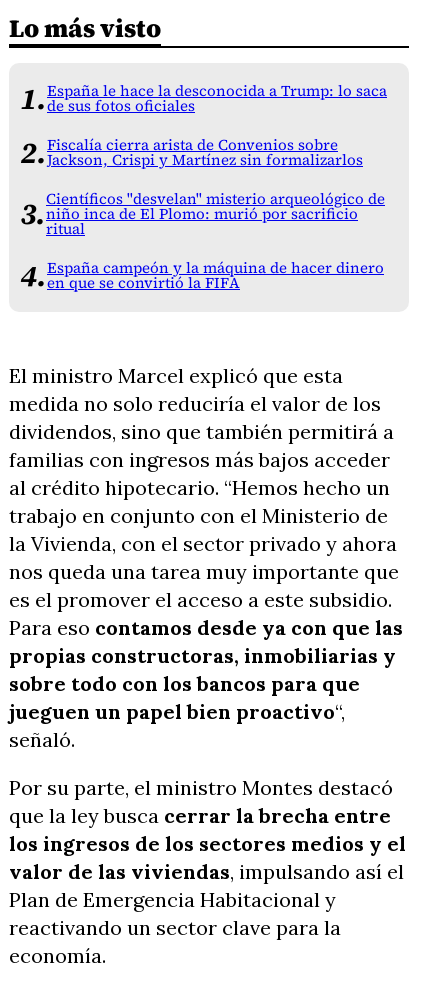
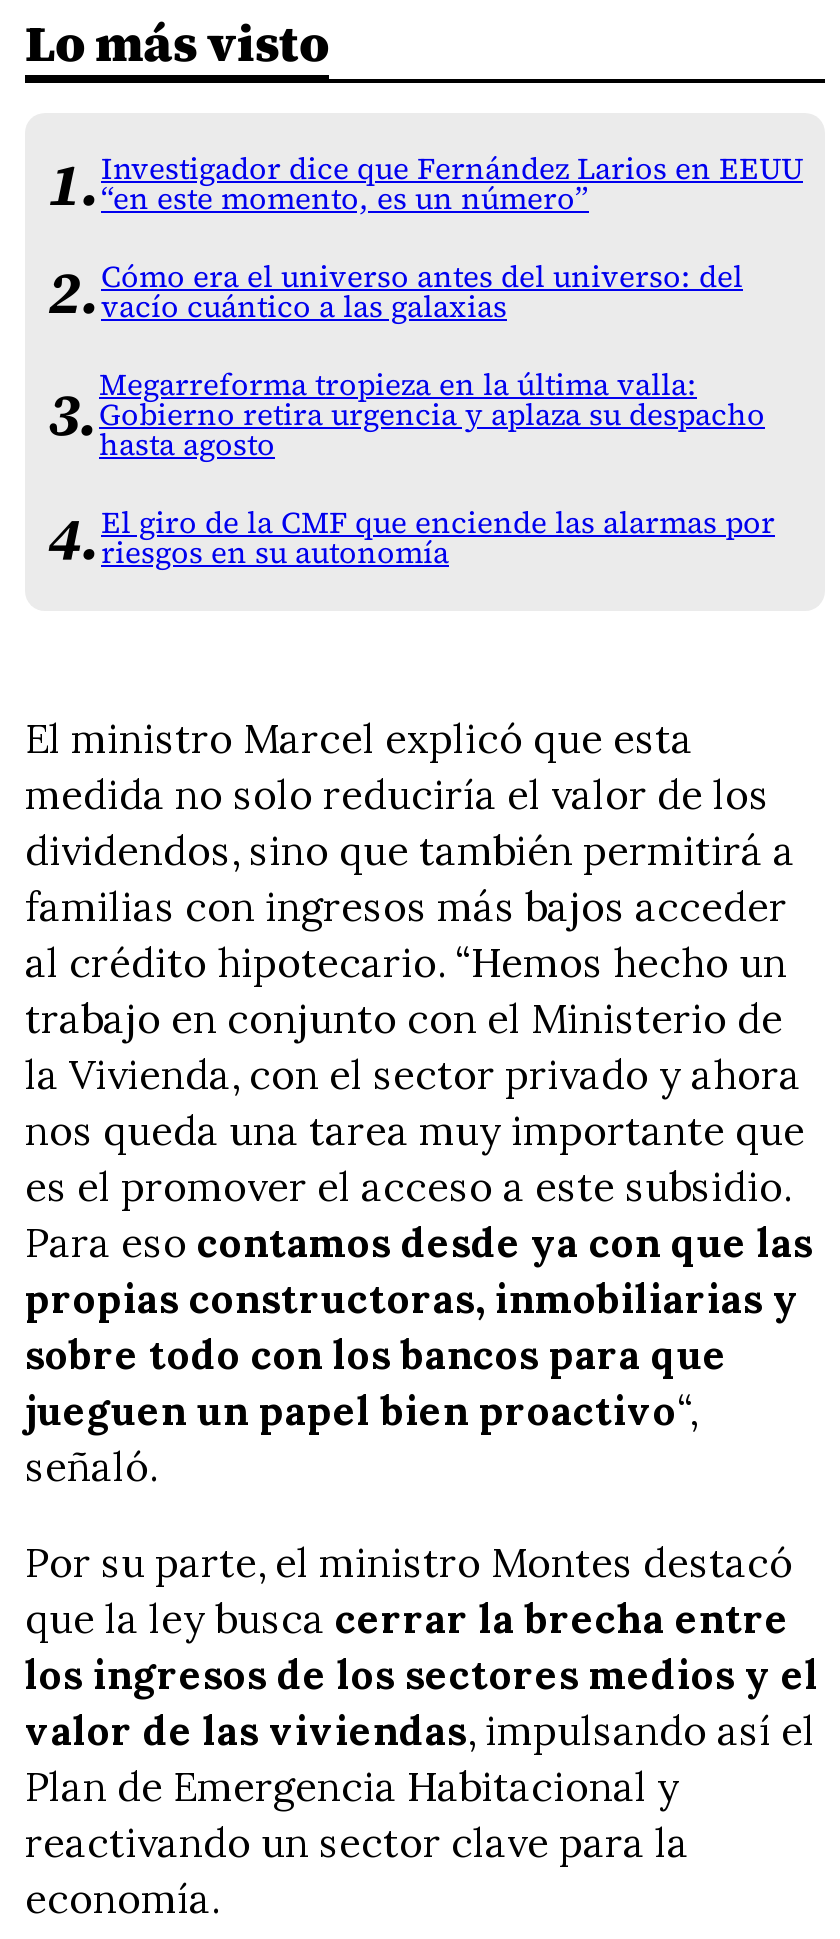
[47,81,387,116] España le hace la desconocida a Trump: lo saca | de sus fotos oficiales -> [101,149,803,219] Investigador dice que Fernández Larios en EEUU | “en este momento, es un número”
[47,135,363,170] Fiscalía cierra arista de Convenios sobre | Jackson, Crispi y Martínez sin formalizarlos -> [101,257,743,327] Cómo era el universo antes del universo: del | vacío cuántico a las galaxias
[46,189,385,239] Científicos "desvelan" misterio arqueológico de | niño inca de El Plomo: murió por sacrificio | ritual -> [99,365,765,465] Megarreforma tropieza en la última valla: | Gobierno retira urgencia y aplaza su despacho | hasta agosto
[47,258,384,293] España campeón y la máquina de hacer dinero | en que se convirtió la FIFA -> [101,503,775,573] El giro de la CMF que enciende las alarmas por | riesgos en su autonomía

